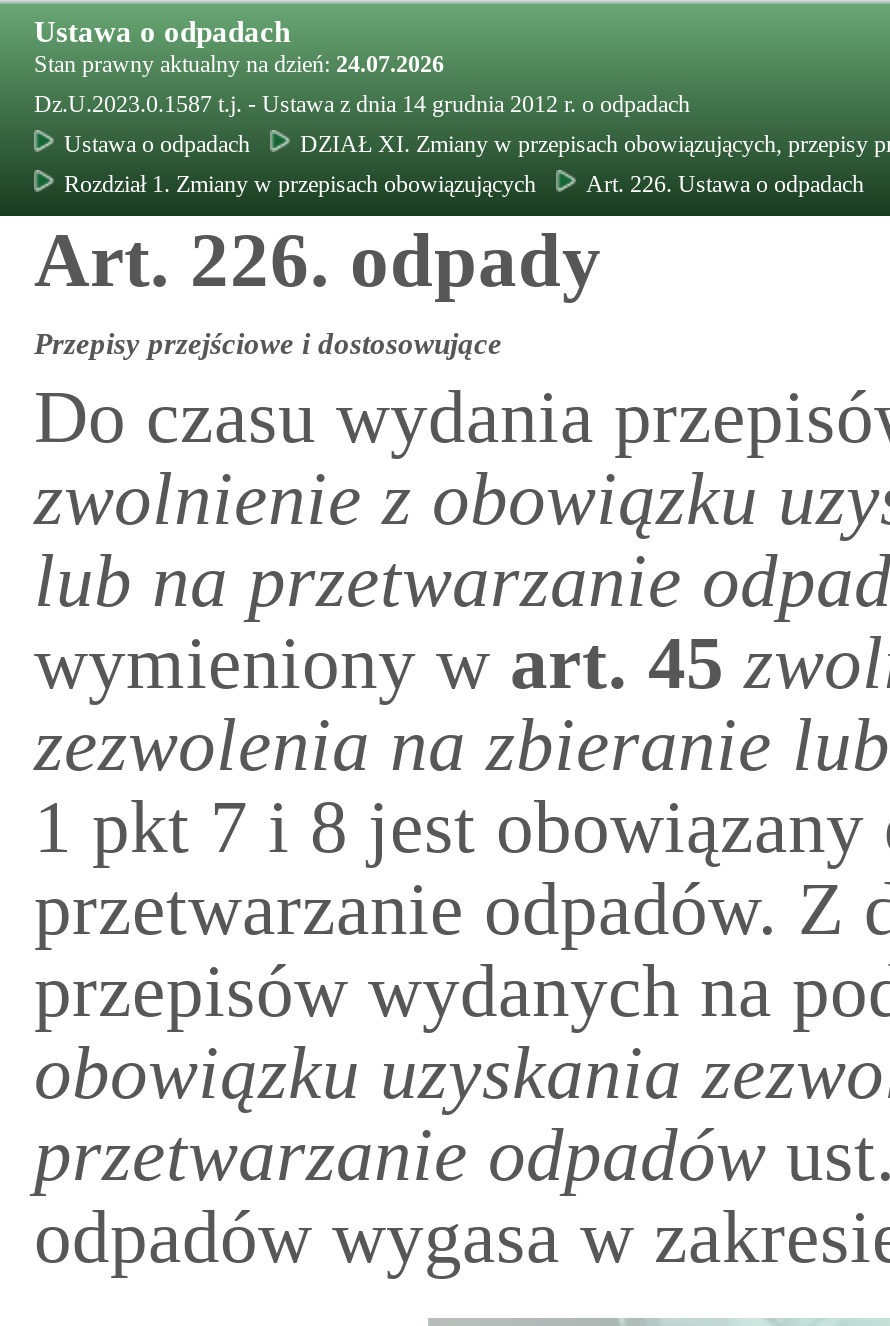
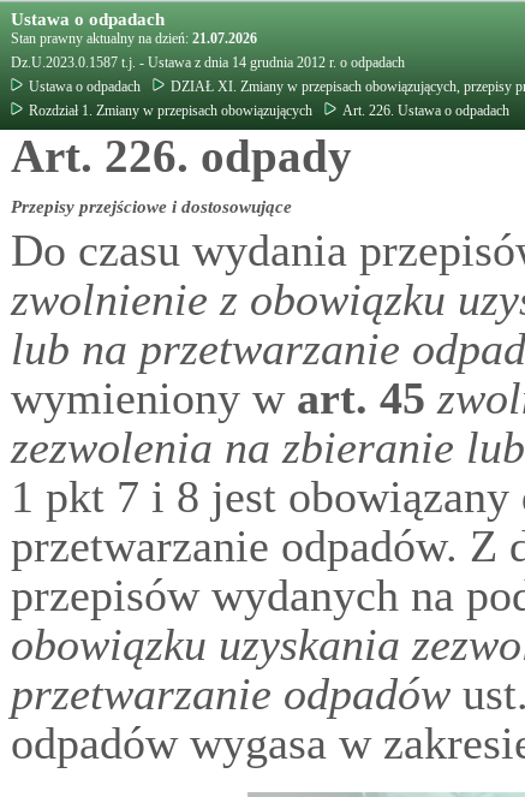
[34,50,444,78] Stan prawny aktualny na dzień: 24.07.2026 -> [11,30,257,47] Stan prawny aktualny na dzień: 21.07.2026

